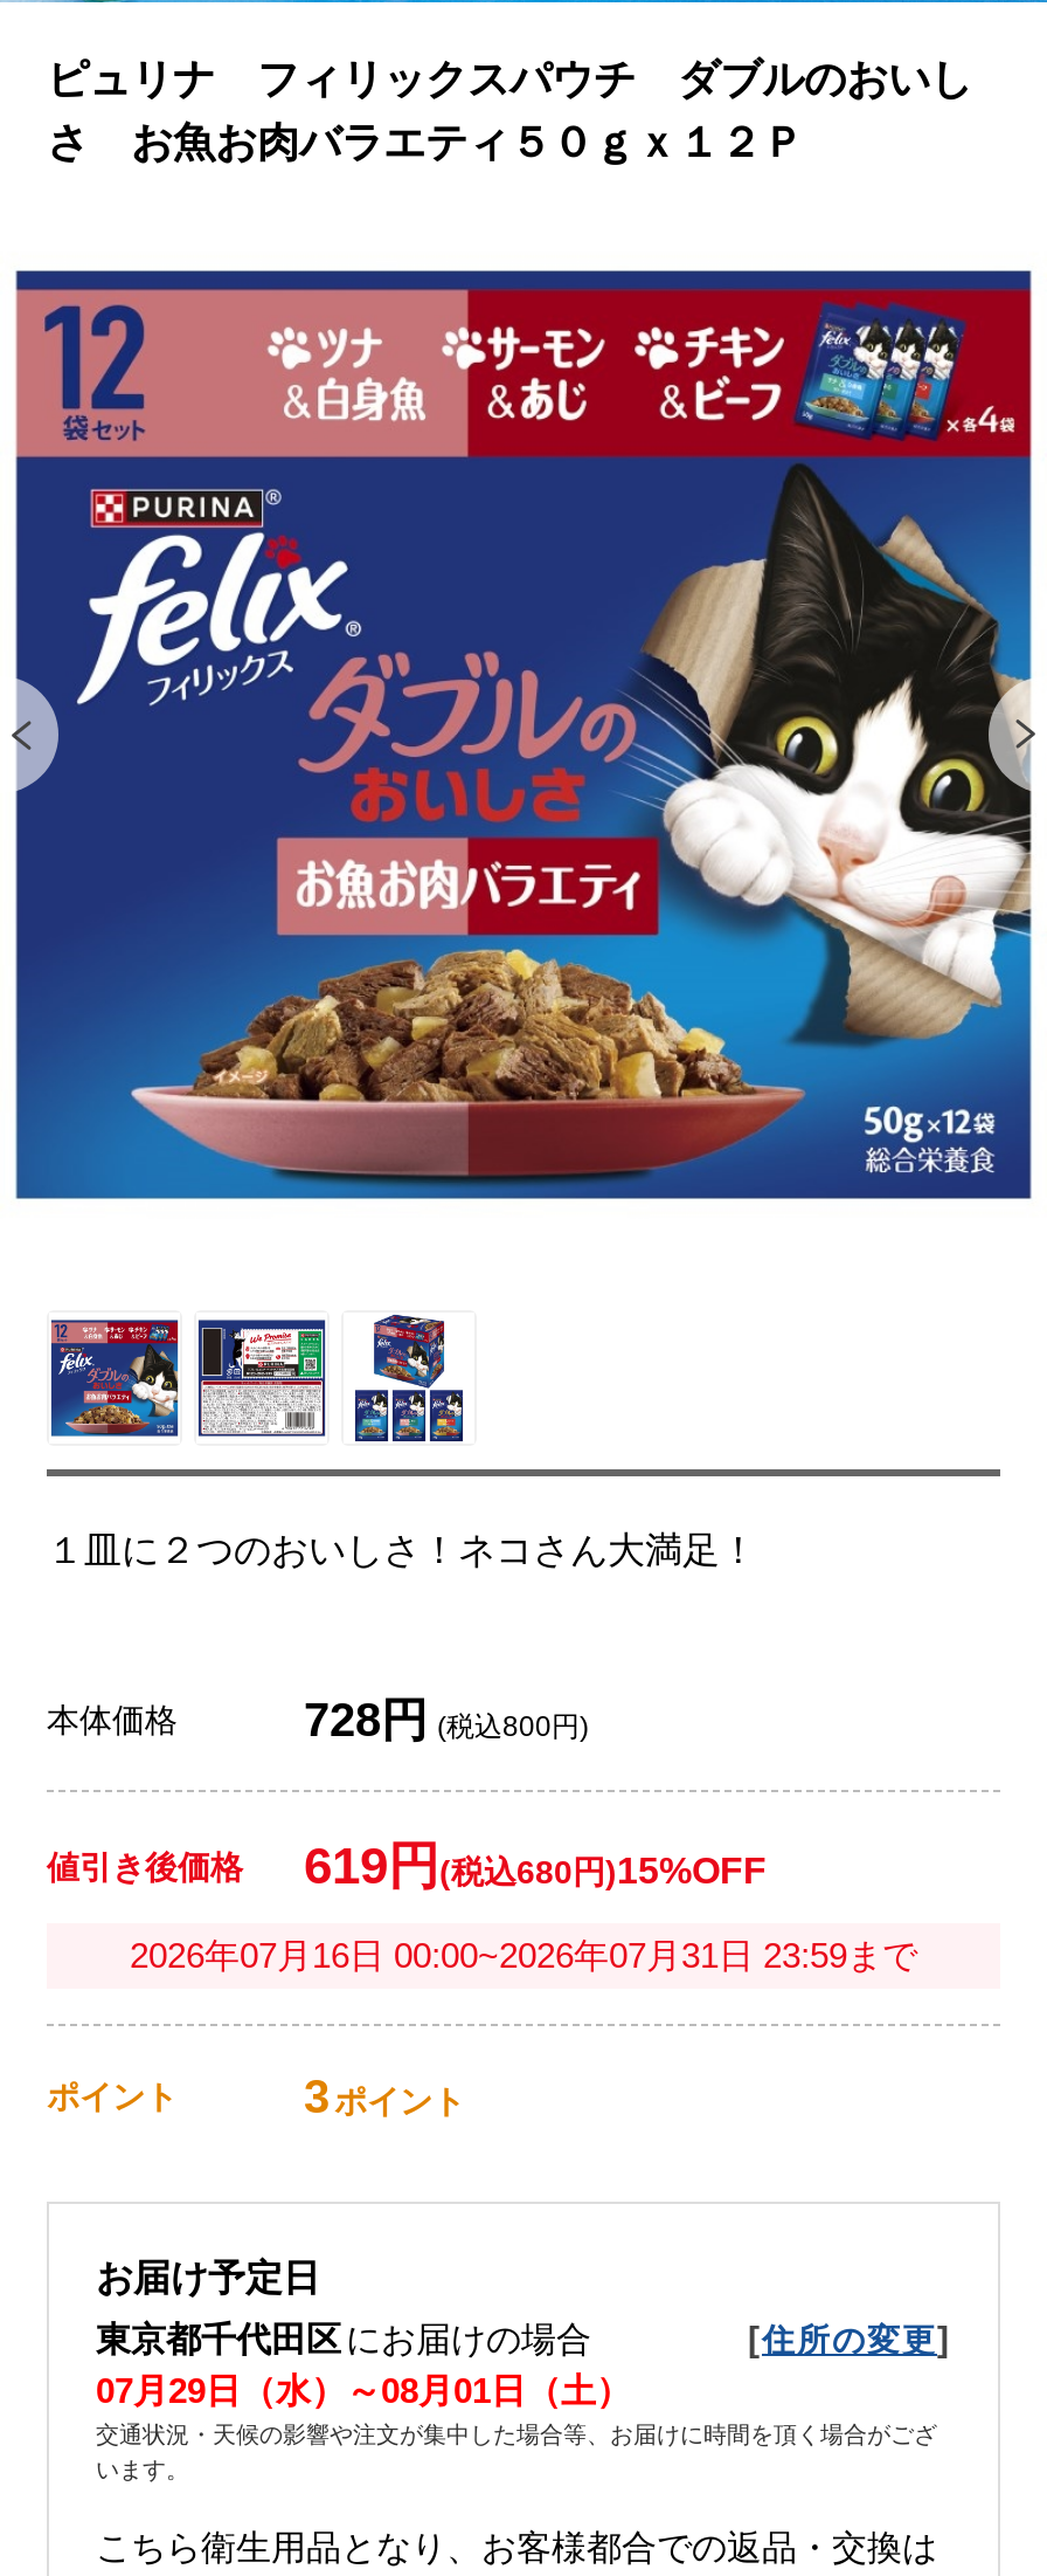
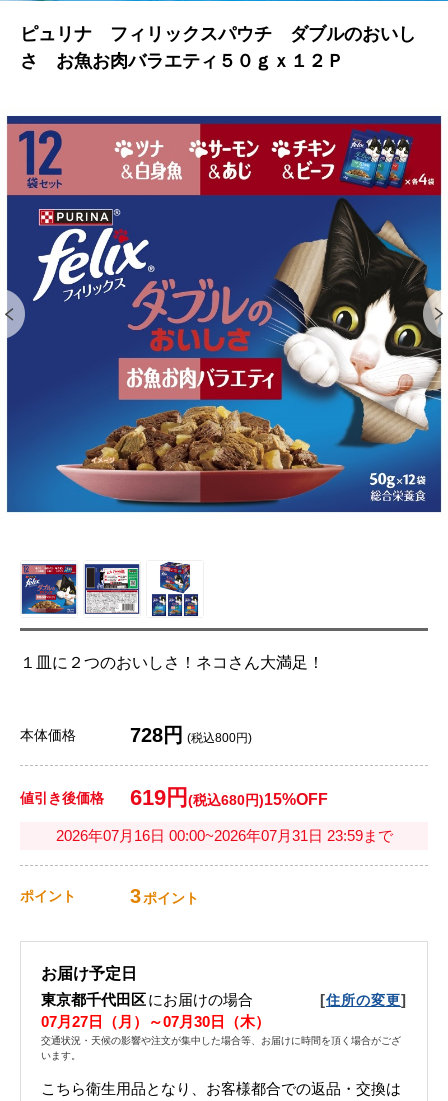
[96,2371,631,2411] 07月29日（水）～08月01日（土） -> [41,1013,270,1030] 07月27日（月）～07月30日（木）

